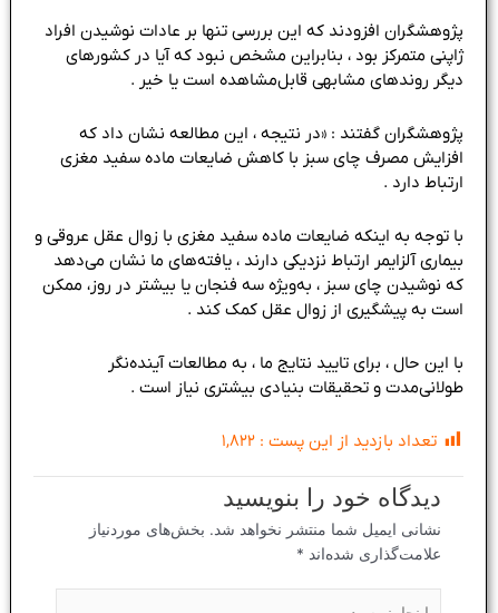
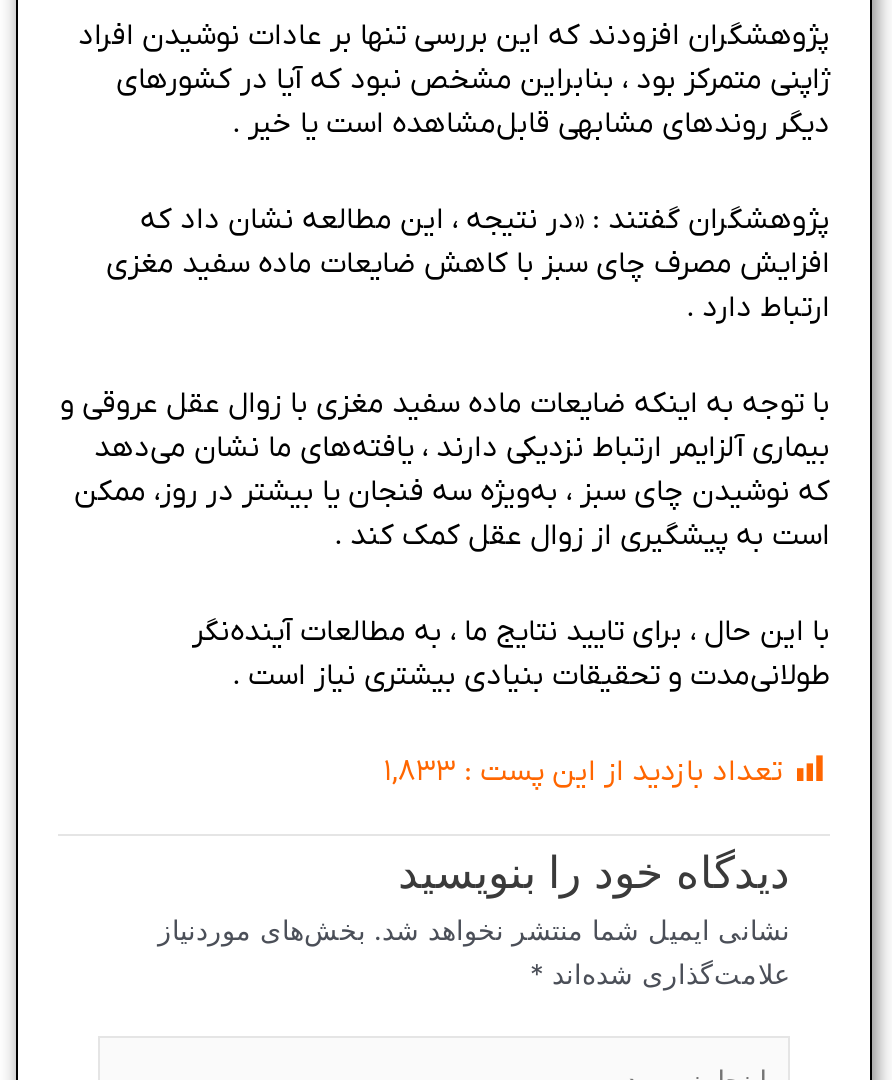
[222,430,437,452] تعداد بازدید از این پست : ۱,۸۲۲ -> [384,751,782,791] تعداد بازدید از این پست : ۱,۸۳۳

